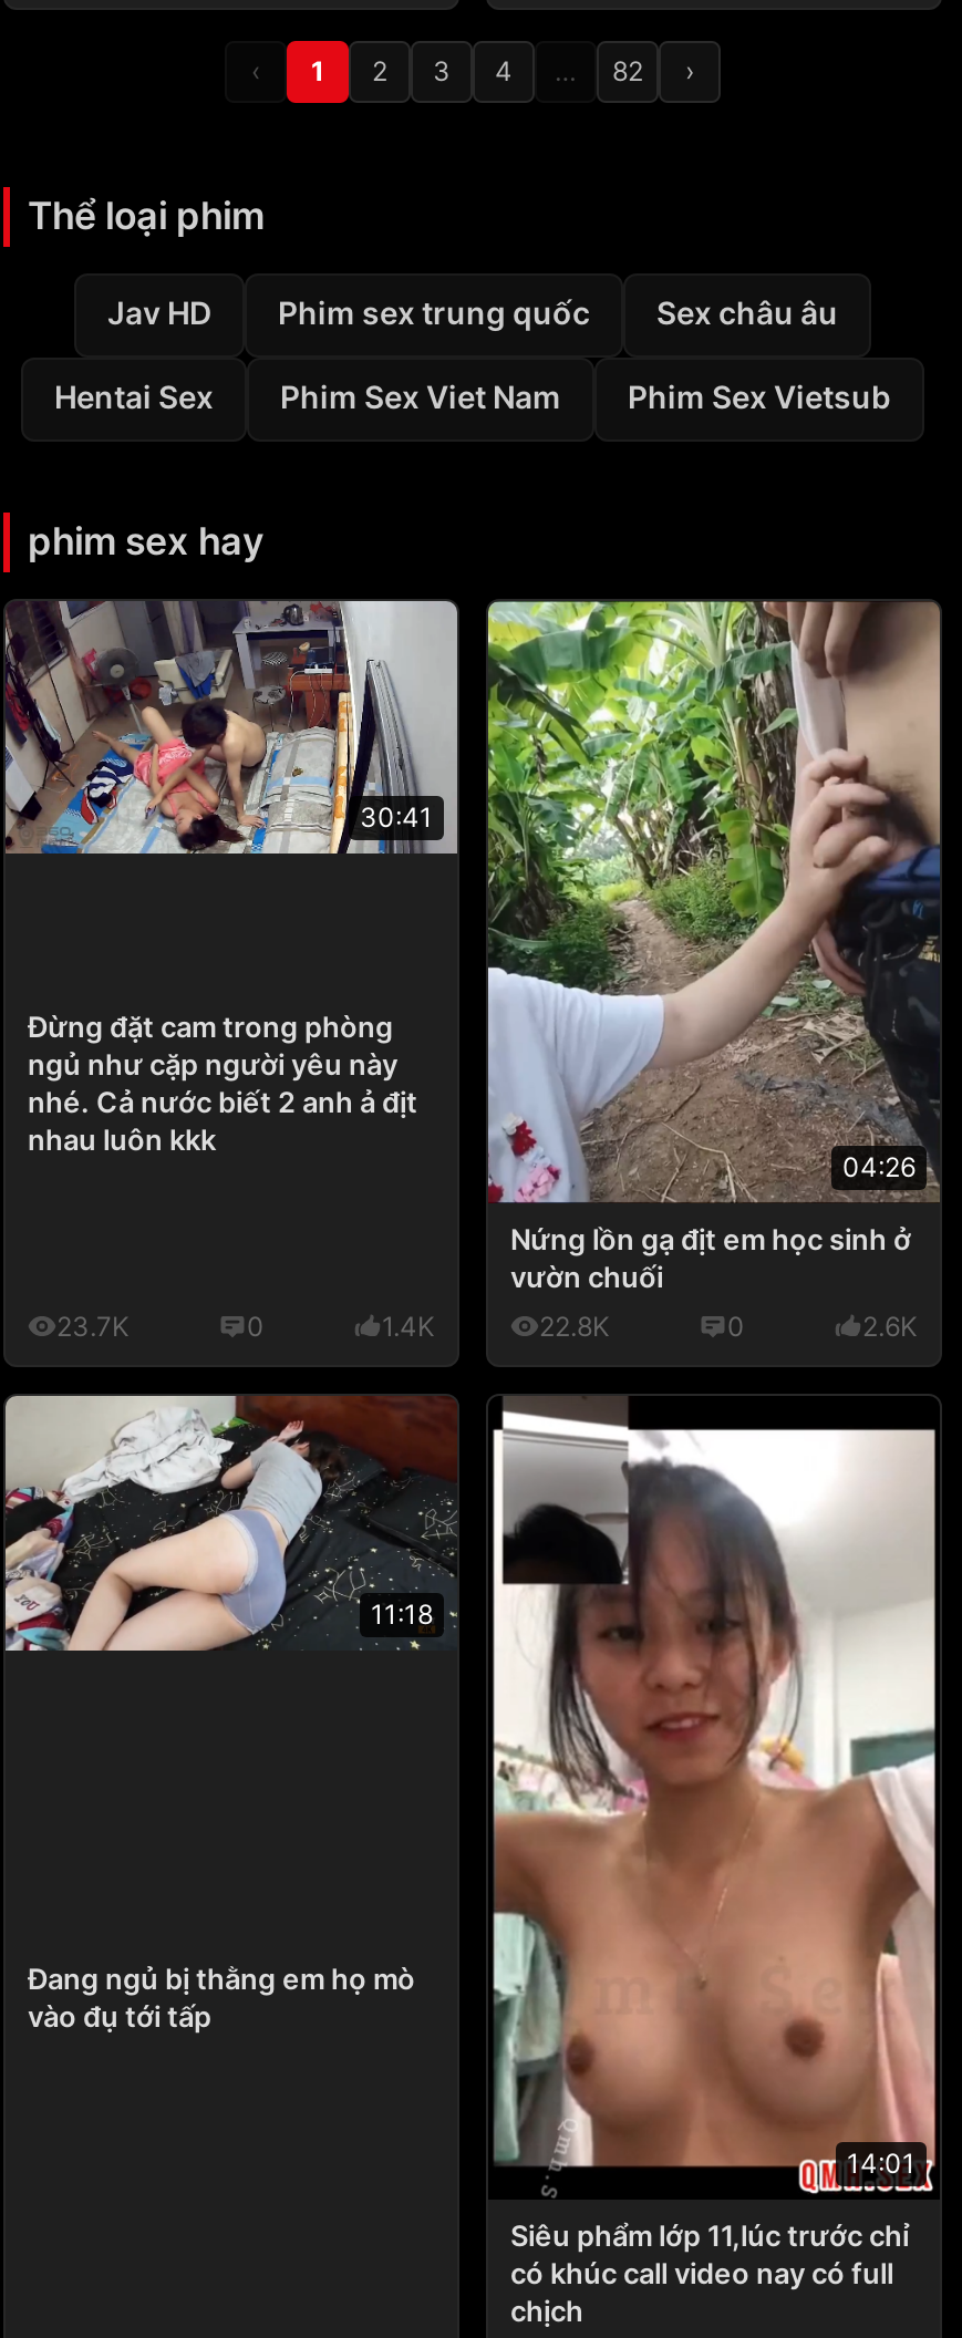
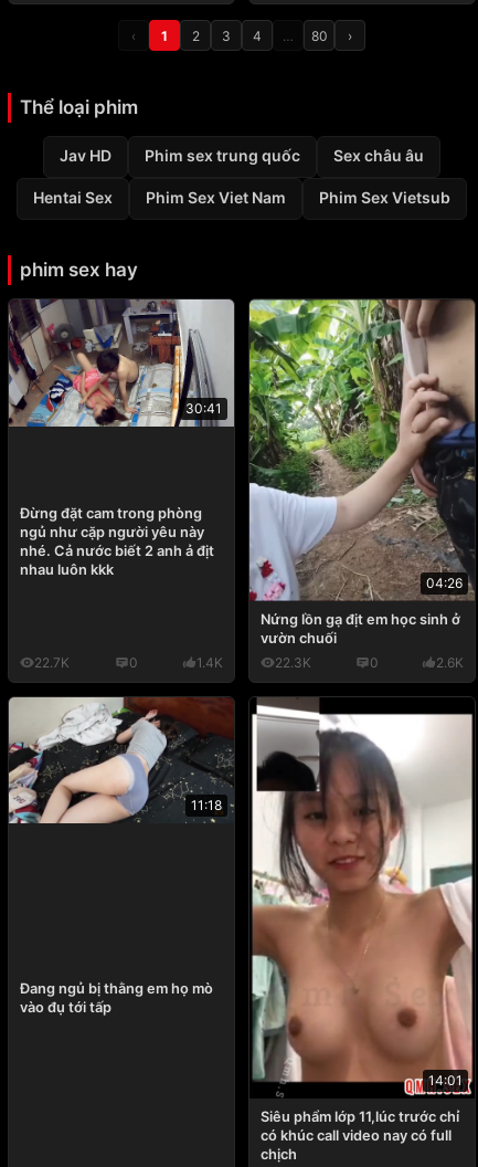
[612,55,643,89] 82 -> [311,28,327,44] 80
[56,1310,130,1344] 23.7K -> [34,654,70,671] 22.7K
[539,1310,610,1344] 22.8K -> [275,654,311,671] 22.3K

